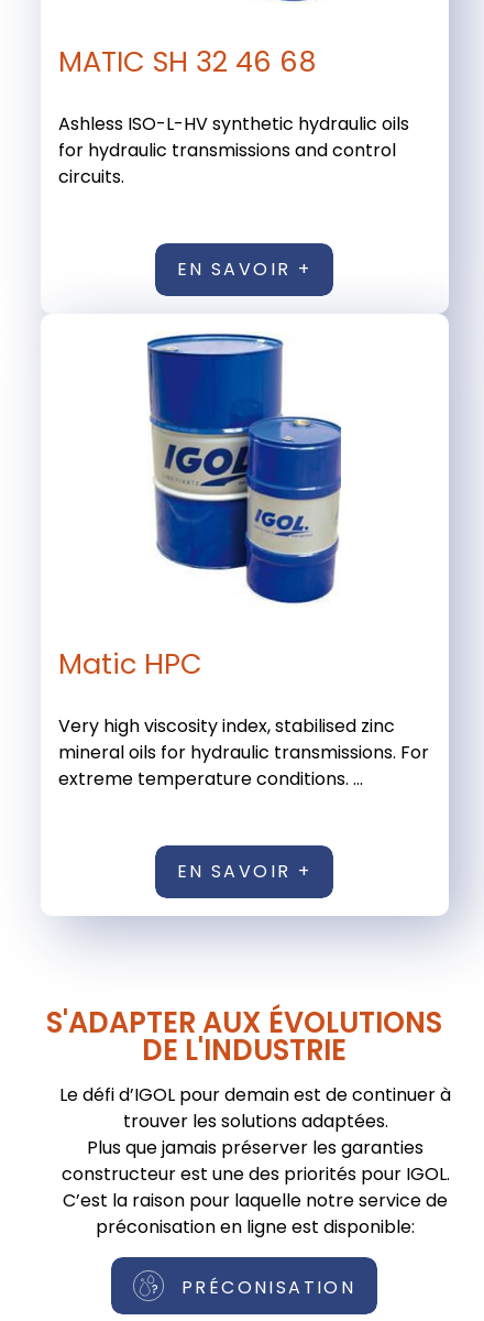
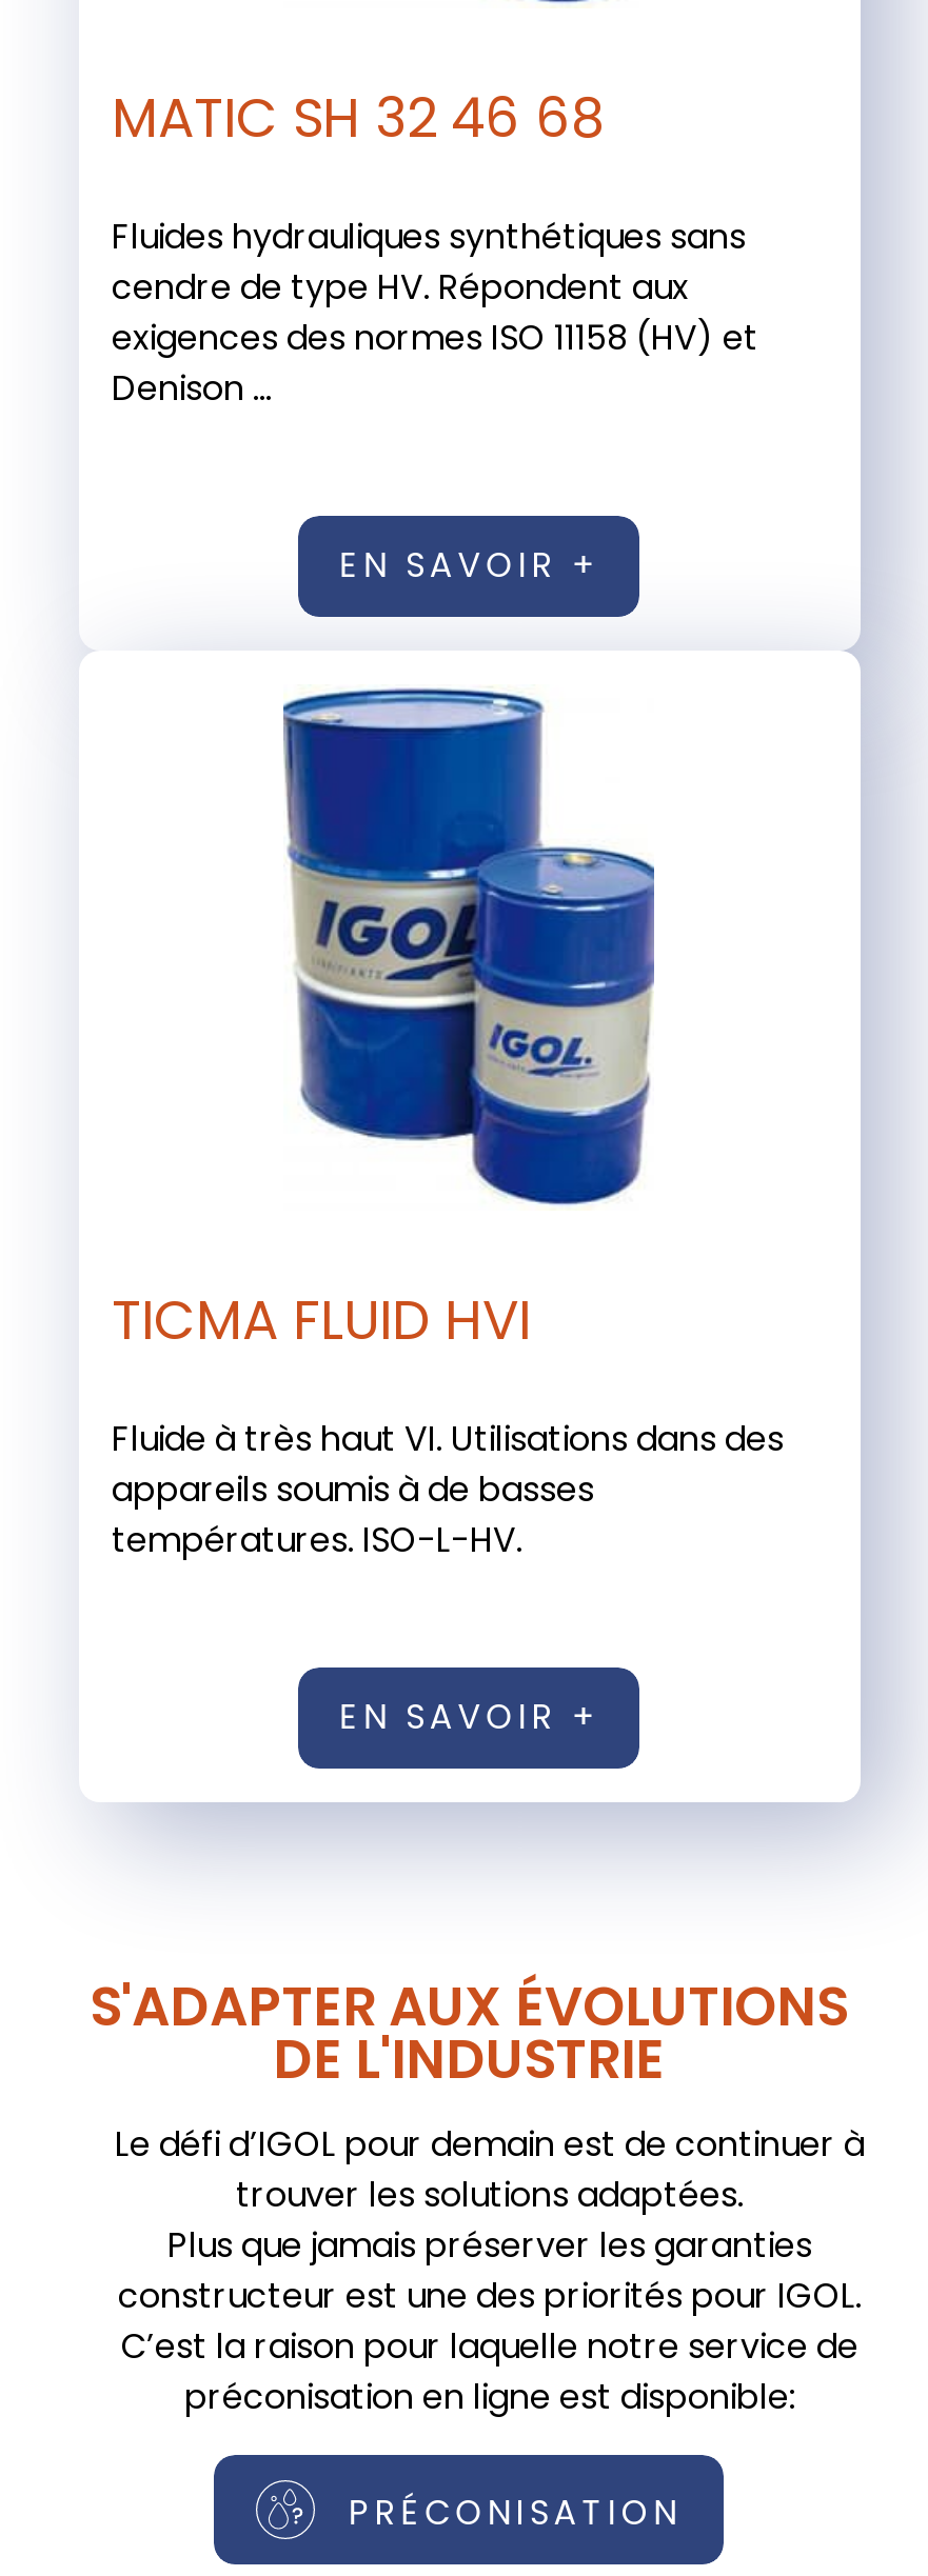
[58,111,409,189] Ashless ISO-L-HV synthetic hydraulic oils | for hydraulic transmissions and control | circuits. -> [112,212,758,412] Fluides hydrauliques synthétiques sans | cendre de type HV. Répondent aux | exigences des normes ISO 11158 (HV) et | Denison ...
[58,644,202,683] Matic HPC -> [112,1282,531,1358] TICMA FLUID HVI
[58,713,428,791] Very high viscosity index, stabilised zinc | mineral oils for hydraulic transmissions. For | extreme temperature conditions. ... -> [112,1414,784,1564] Fluide à très haut VI. Utilisations dans des | appareils soumis à de basses | températures. ISO-L-HV.

